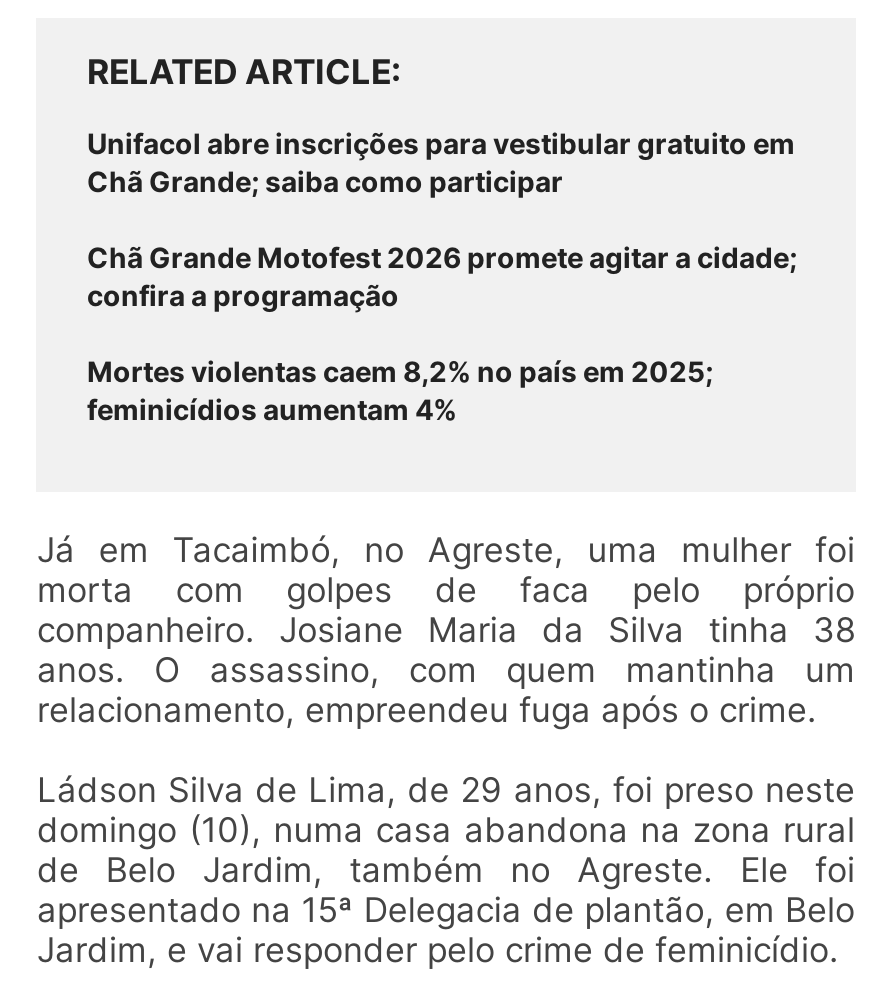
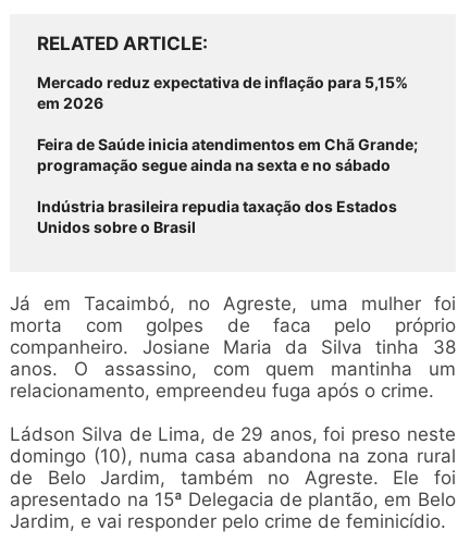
[87,125,795,197] Unifacol abre inscrições para vestibular gratuito em | Chã Grande; saiba como participar -> [38,72,409,112] Mercado reduz expectativa de inflação para 5,15% | em 2026
[87,239,797,311] Chã Grande Motofest 2026 promete agitar a cidade; | confira a programação -> [38,134,418,174] Feira de Saúde inicia atendimentos em Chã Grande; | programação segue ainda na sexta e no sábado
[87,353,713,425] Mortes violentas caem 8,2% no país em 2025; | feminicídios aumentam 4% -> [38,196,398,236] Indústria brasileira repudia taxação dos Estados | Unidos sobre o Brasil

